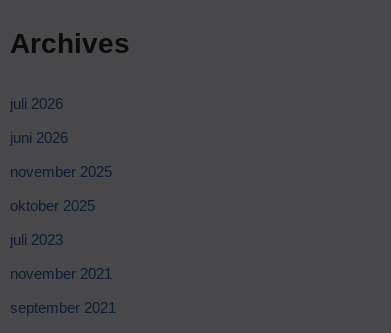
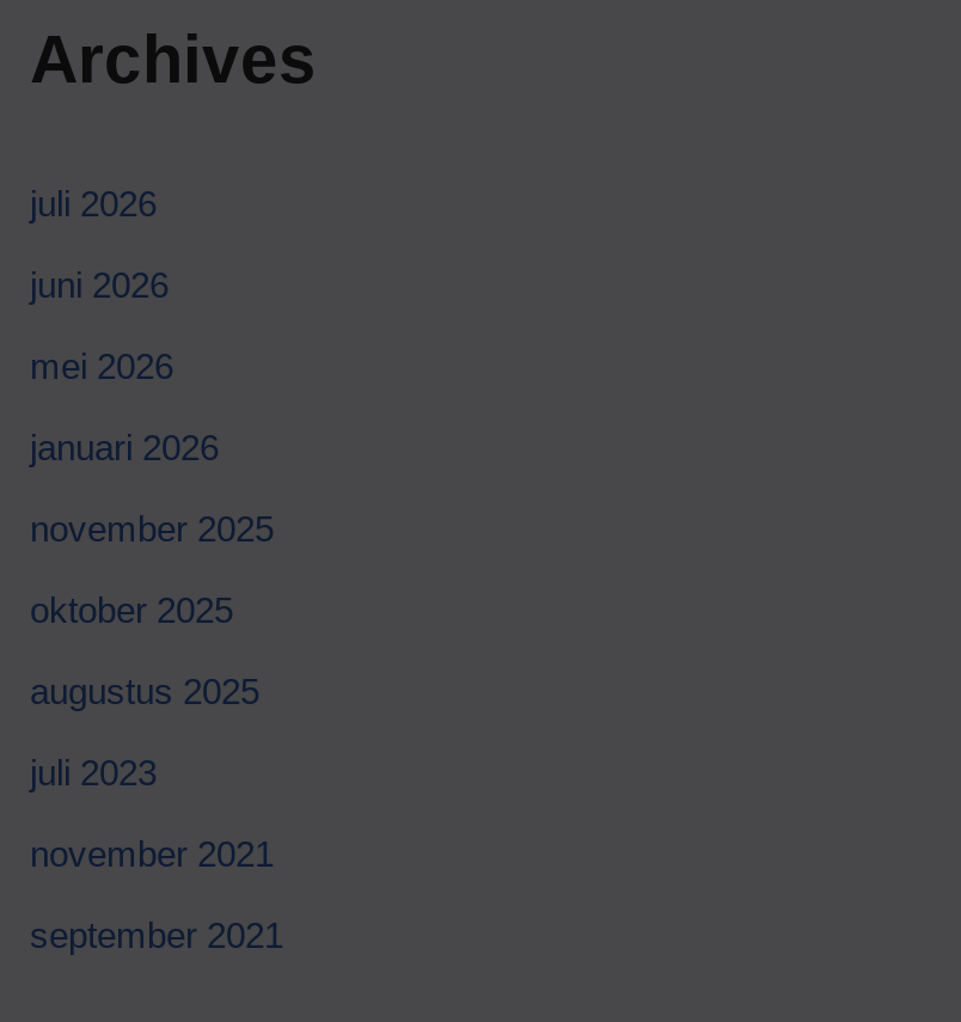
none -> [30,344,219,466] mei 2026 | januari 2026
none -> [30,670,259,710] augustus 2025

